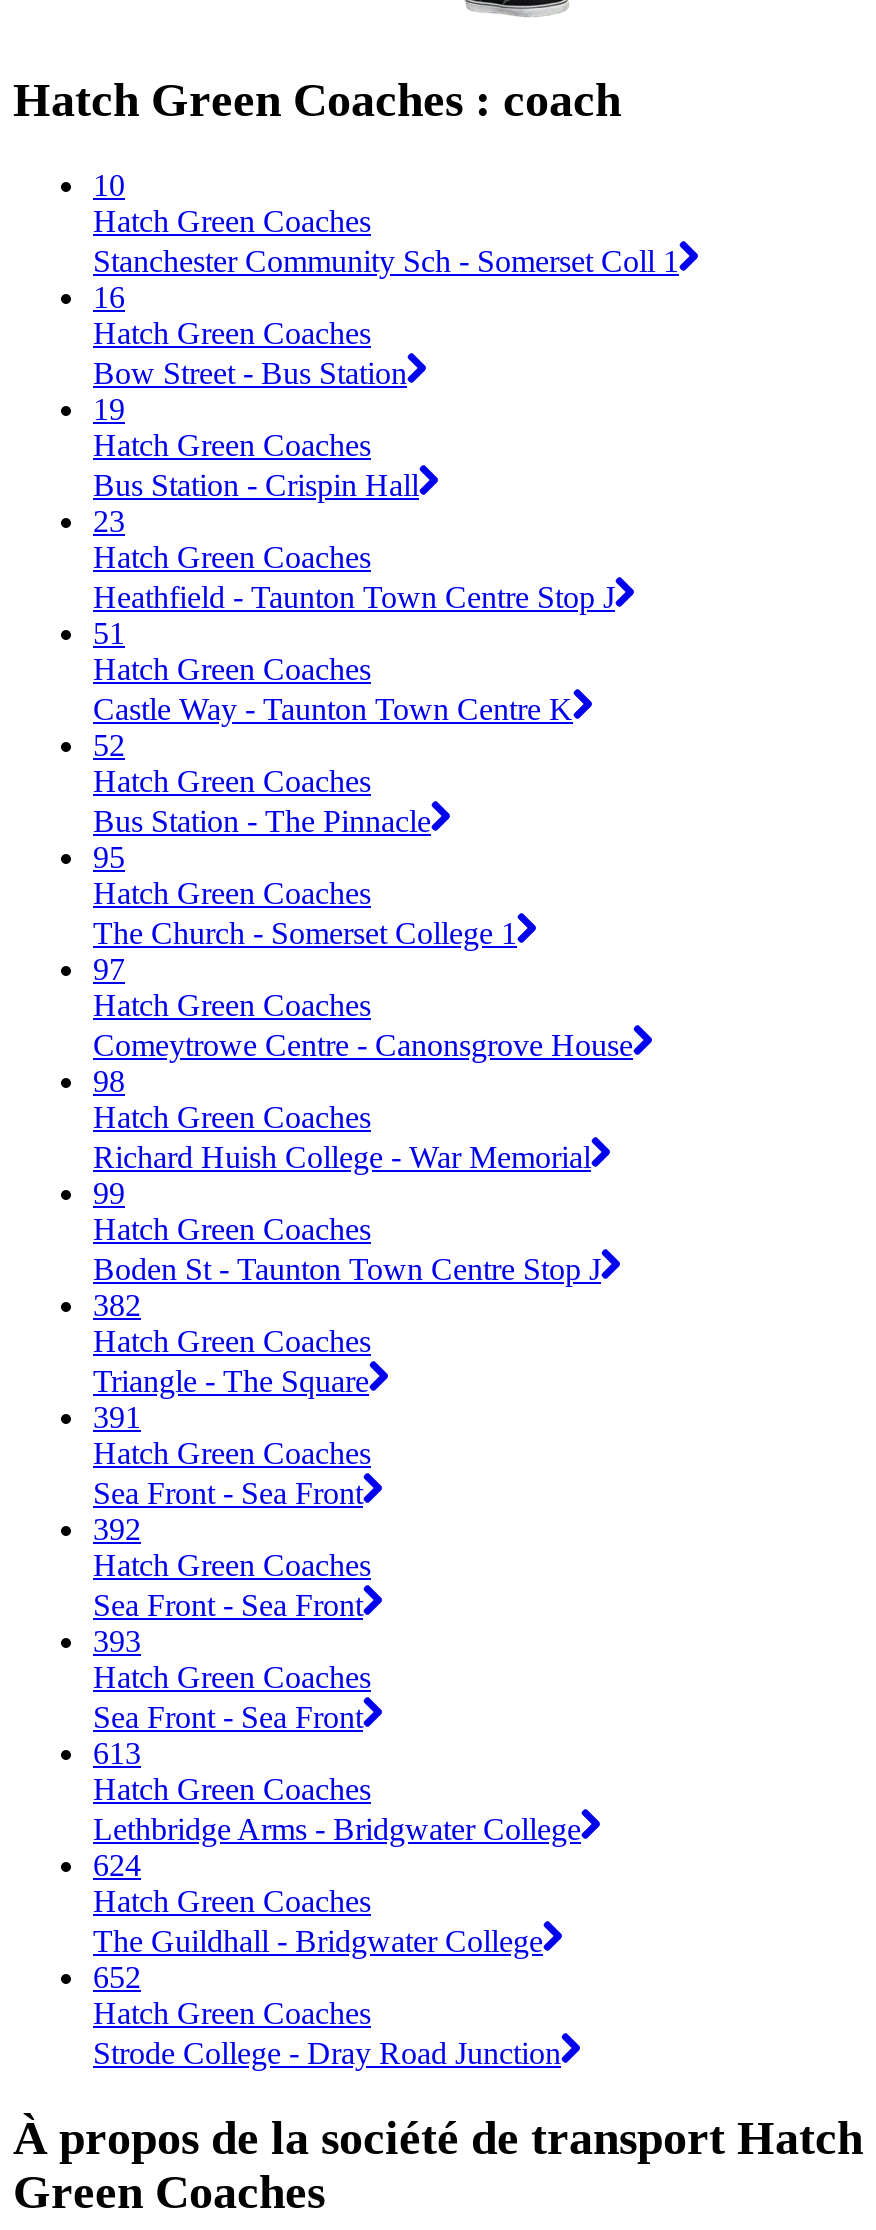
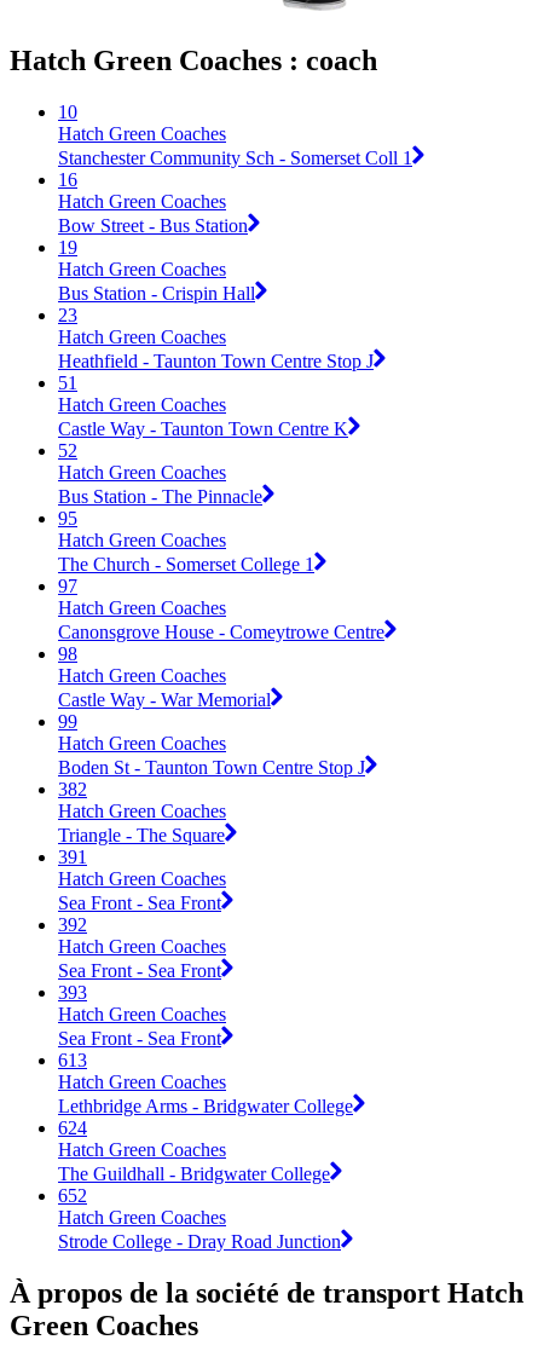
[93,1027,633,1061] Comeytrowe Centre - Canonsgrove House -> [58,621,384,642] Canonsgrove House - Comeytrowe Centre
[93,1139,591,1173] Richard Huish College - War Memorial -> [58,689,271,710] Castle Way - War Memorial

